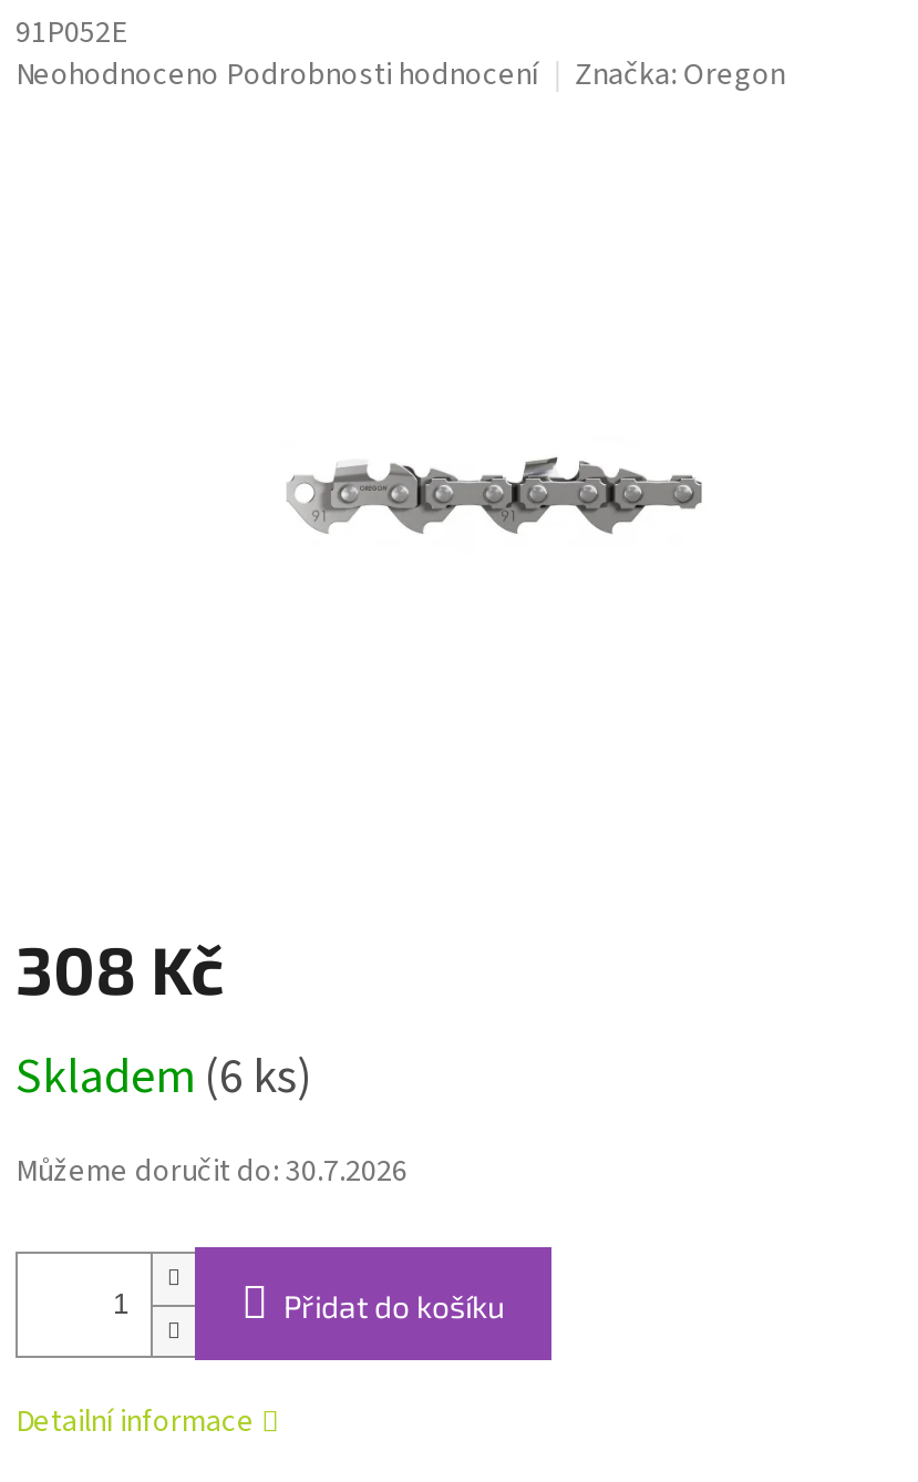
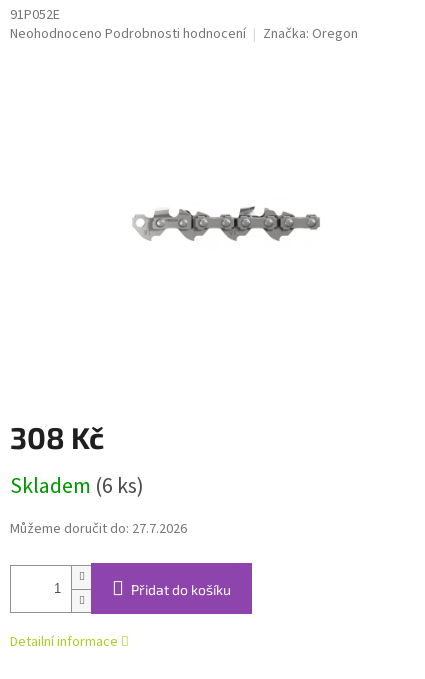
[16,1150,408,1194] Můžeme doručit do: 30.7.2026 -> [10,519,187,539] Můžeme doručit do: 27.7.2026

